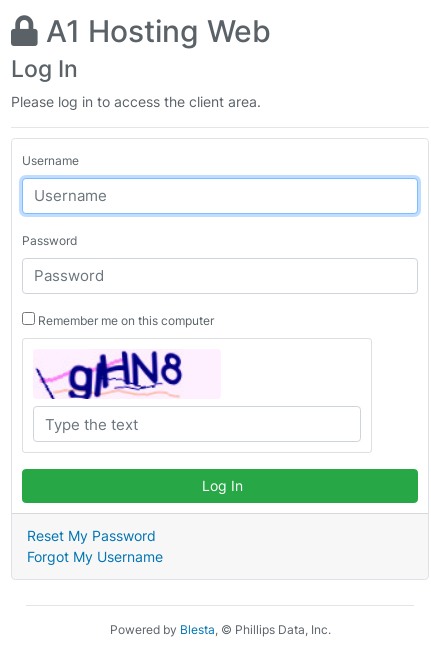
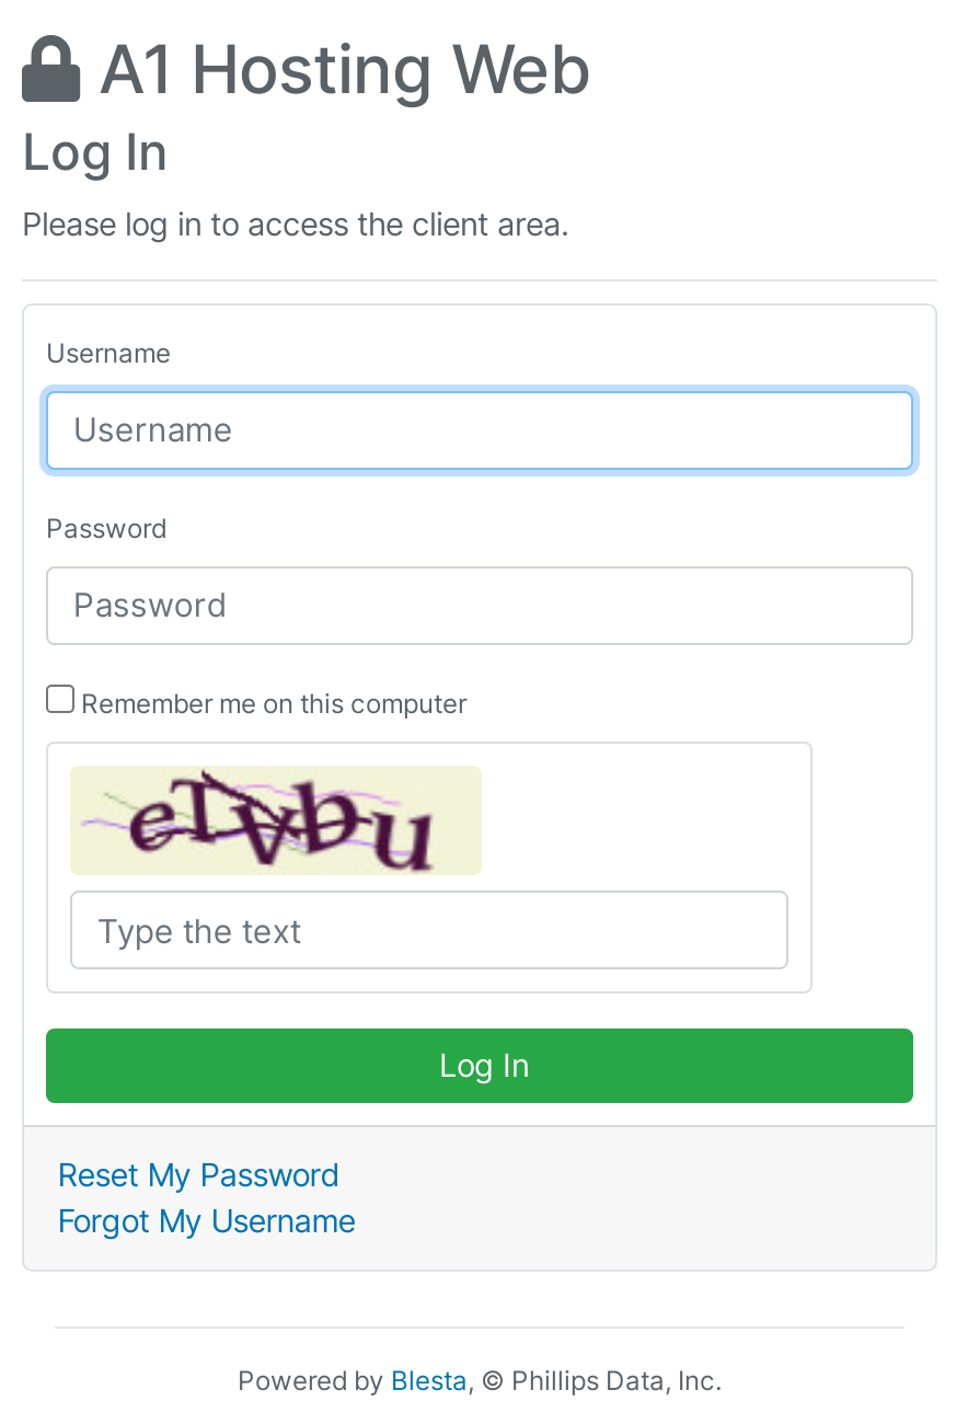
[34,350,220,400] [image] -> [70,766,482,875] [image]

